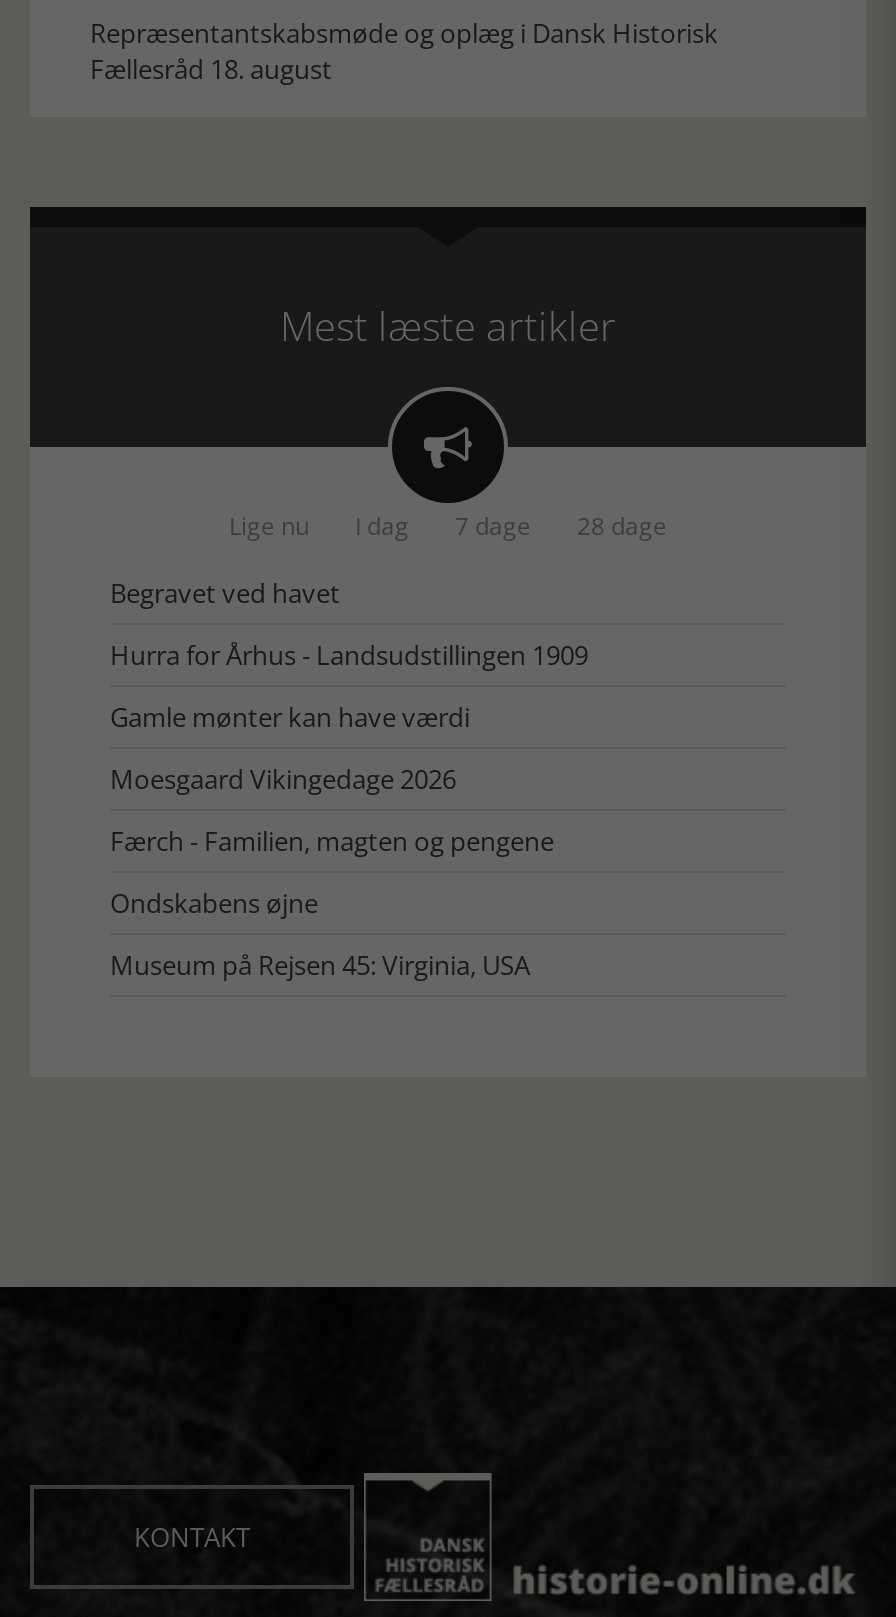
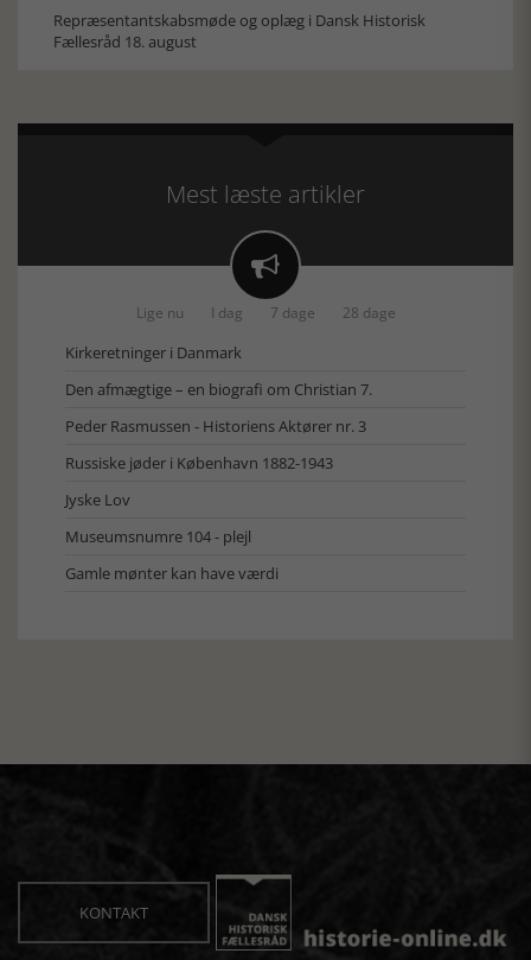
[110,575,588,673] Begravet ved havet | Hurra for Århus - Landsudstillingen 1909 -> [65,342,372,547] Kirkeretninger i Danmark | Den afmægtige – en biografi om Christian 7. | Peder Rasmussen - Historiens Aktører nr. 3 | Russiske jøder i København 1882-1943 | Jyske Lov | Museumsnumre 104 - plejl
moved [110,699,470,735] -> [65,563,279,584]: Gamle mønter kan have værdi
[110,761,554,983] Moesgaard Vikingedage 2026 | Færch - Familien, magten og pengene | Ondskabens øjne | Museum på Rejsen 45: Virginia, USA -> none

